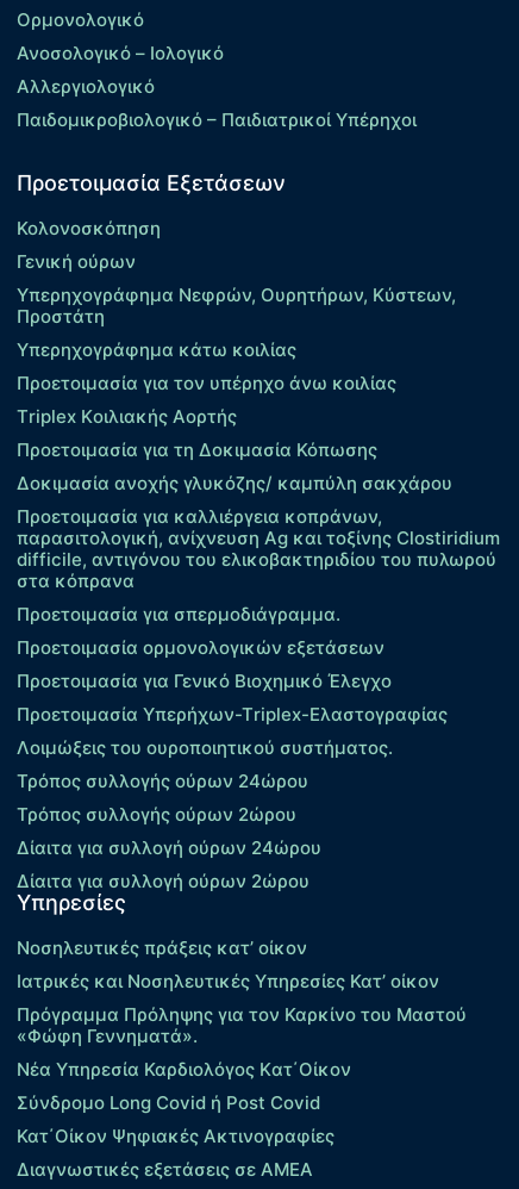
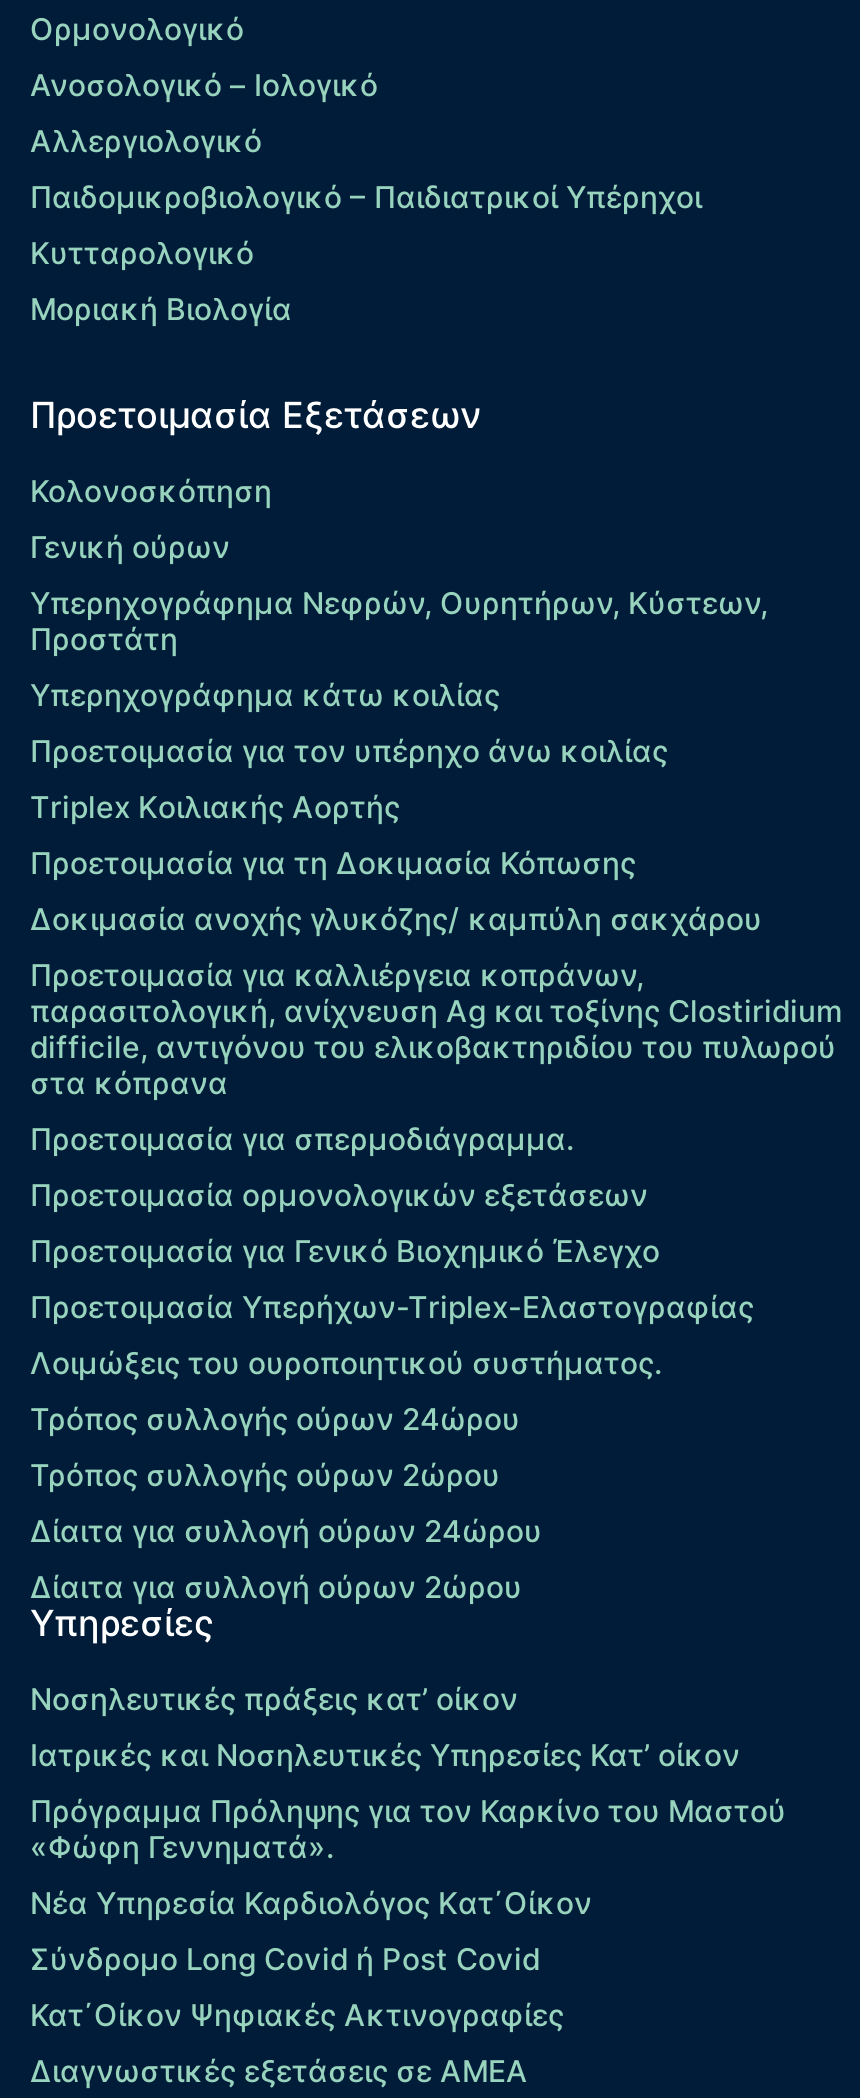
none -> [30,234,292,328] Κυτταρολογικό | Μοριακή Βιολογία

